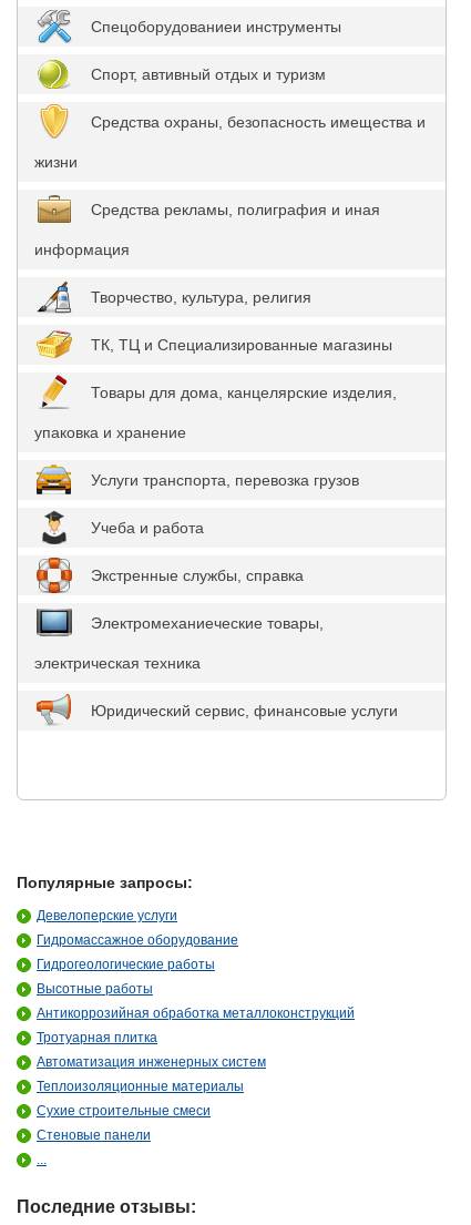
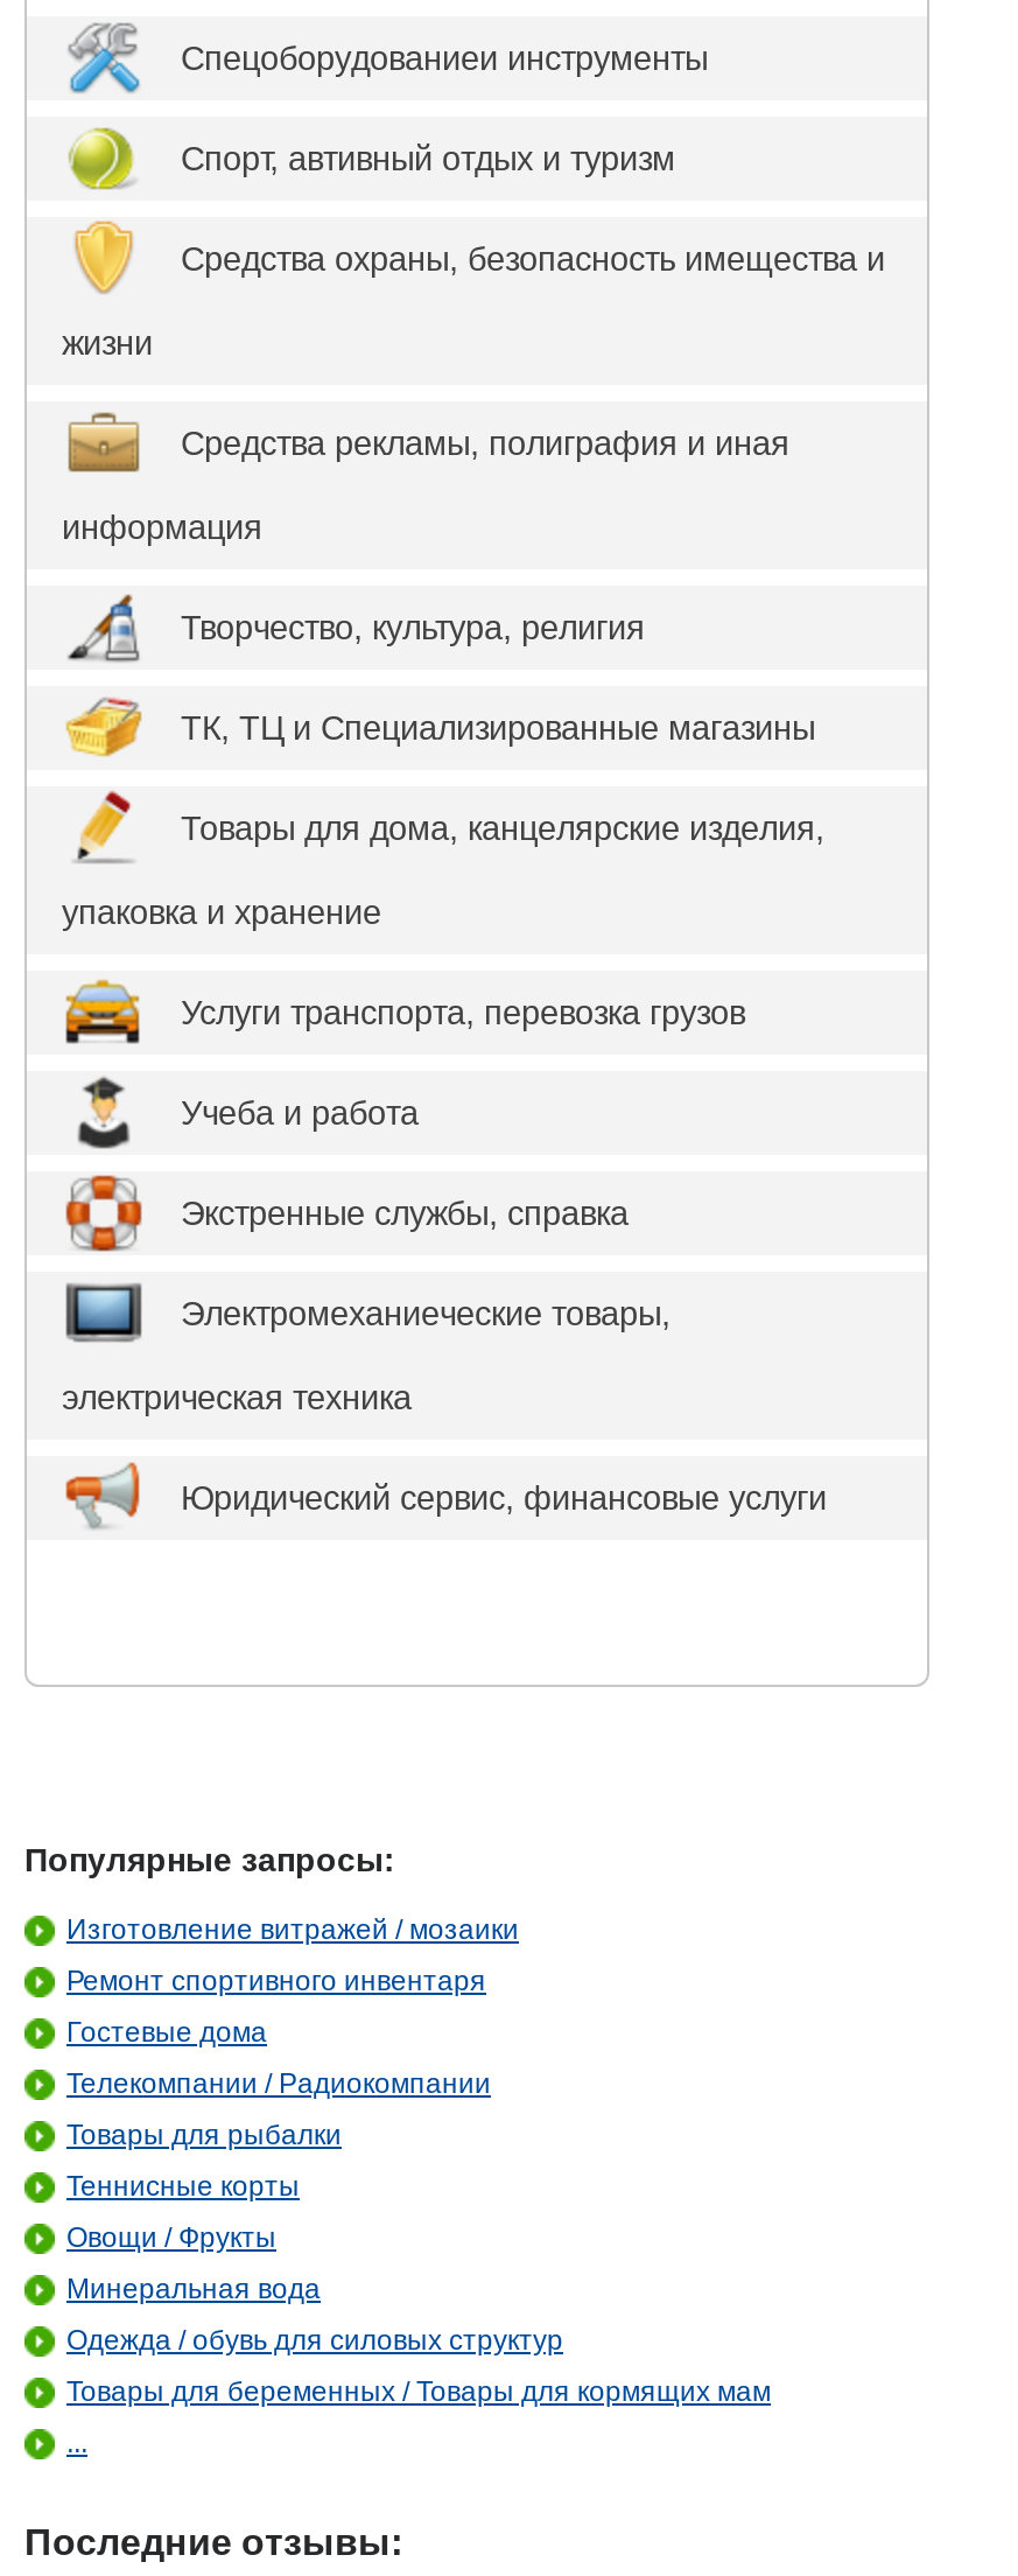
[37,908,177,923] Девелоперские услуги -> [66,1913,519,1946] Изготовление витражей / мозаики
[37,932,238,948] Гидромассажное оборудование -> [66,1965,486,1997] Ремонт спортивного инвентаря
[37,957,215,972] Гидрогеологические работы -> [66,2016,267,2049] Гостевые дома
[37,981,153,997] Высотные работы -> [66,2067,491,2100] Телекомпании / Радиокомпании
[37,1005,355,1021] Антикоррозийная обработка металлоконструкций -> [66,2119,342,2151] Товары для рыбалки
[37,1030,157,1045] Тротуарная плитка -> [66,2170,300,2203] Теннисные корты
[37,1054,266,1070] Автоматизация инженерных систем -> [66,2221,276,2254] Овощи / Фрукты
[37,1079,244,1094] Теплоизоляционные материалы -> [66,2273,321,2305] Минеральная вода
[37,1103,211,1119] Сухие строительные смеси -> [66,2324,563,2357] Одежда / обувь для силовых структур
[37,1127,151,1143] Стеновые панели -> [66,2375,771,2408] Товары для беременных / Товары для кормящих мам

